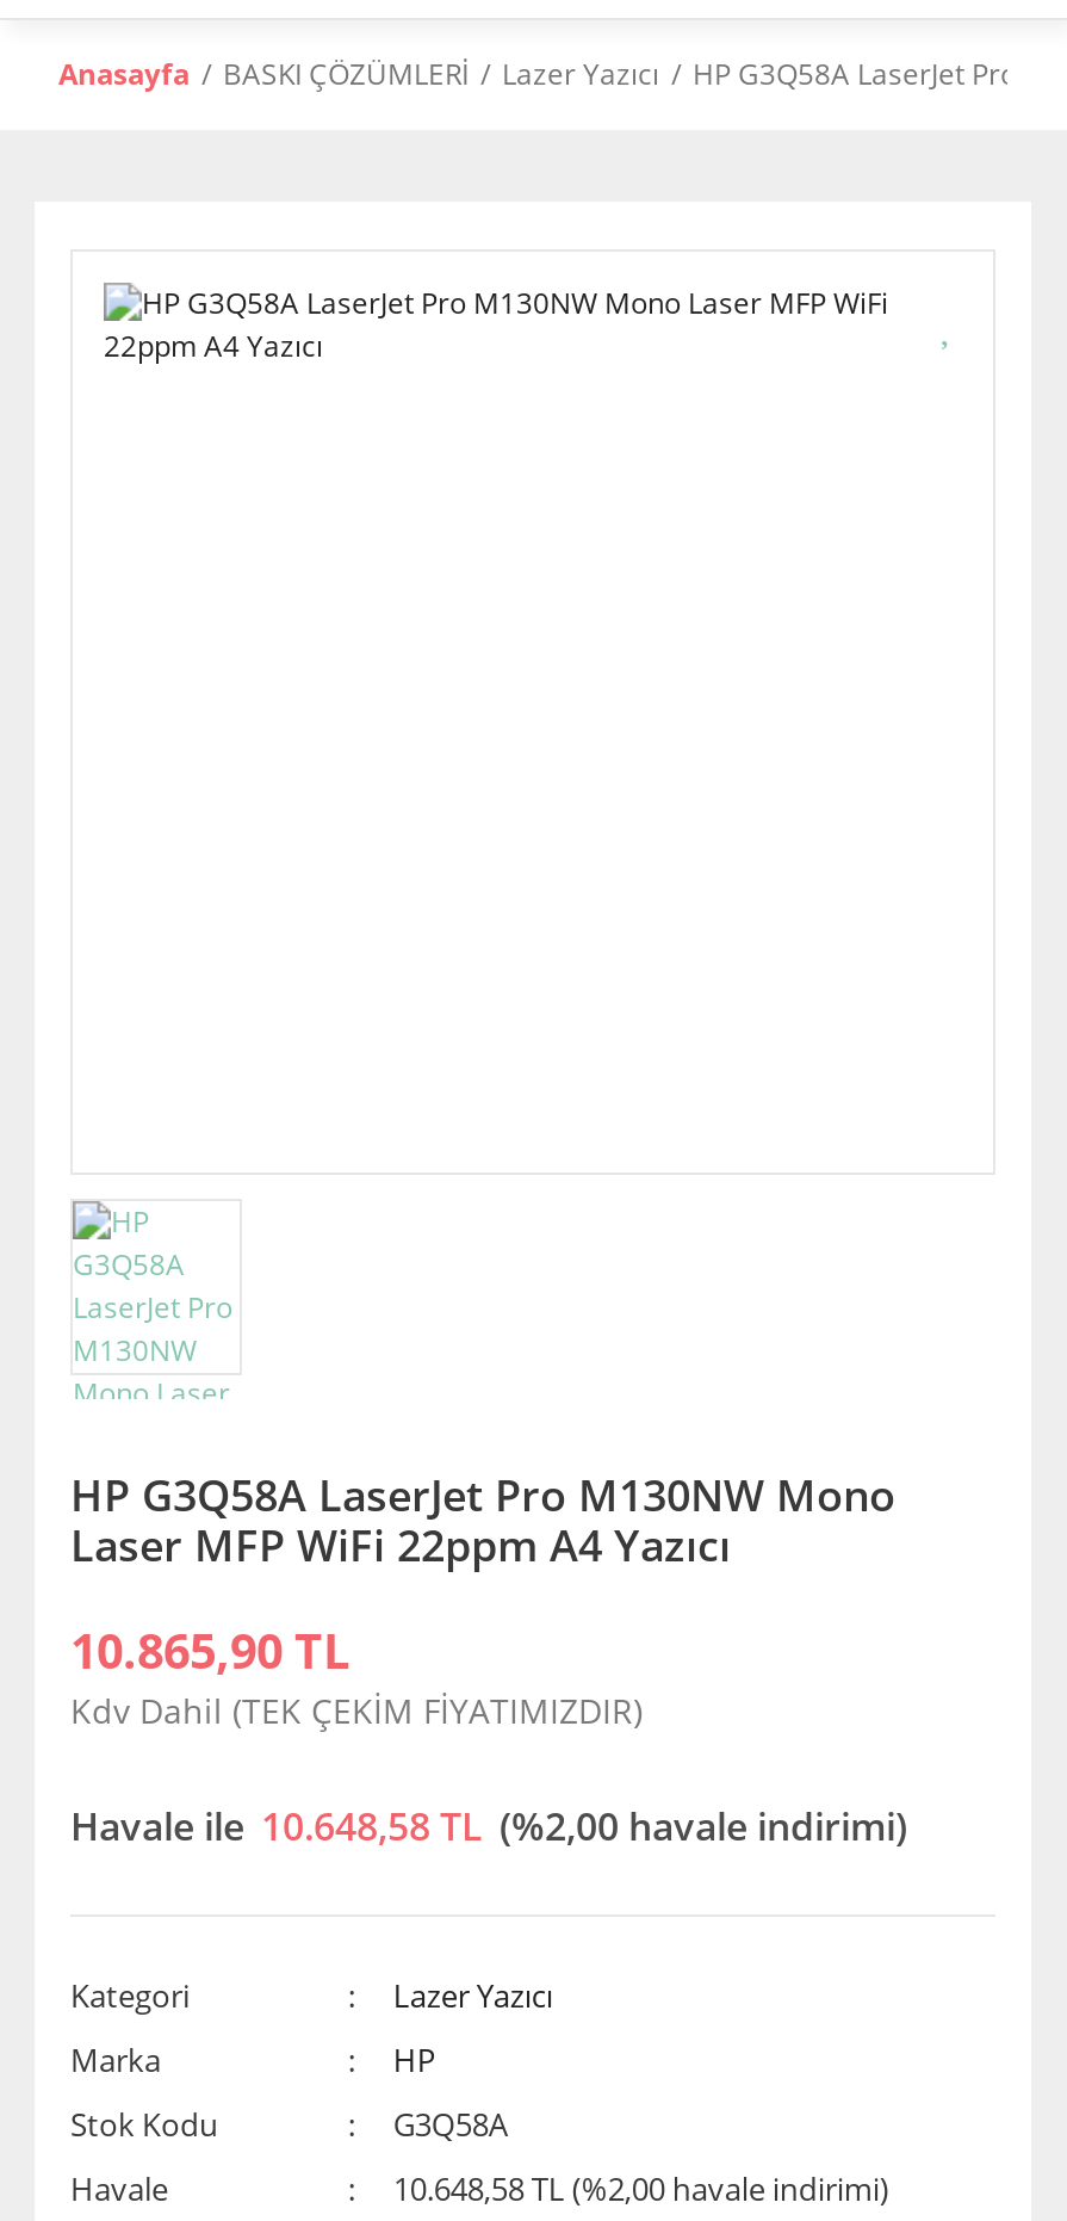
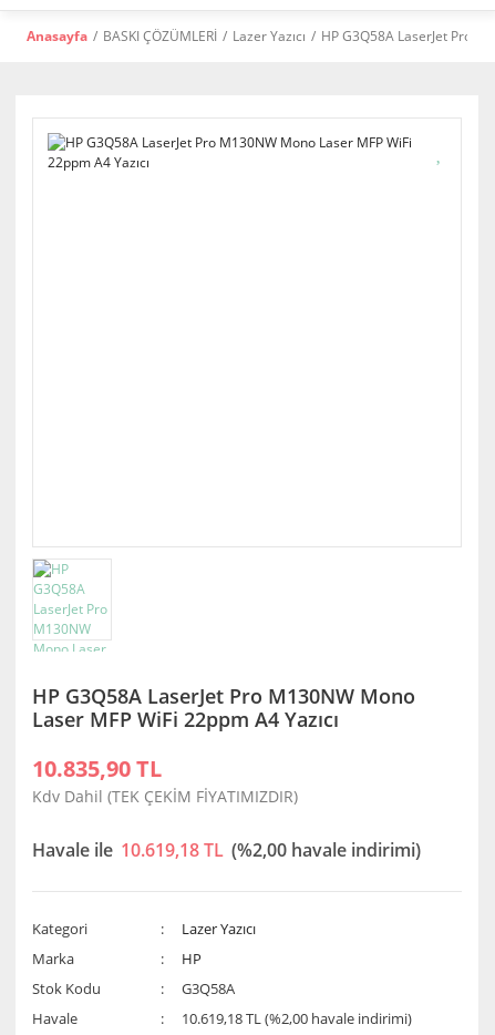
[70,1618,349,1682] 10.865,90 TL -> [32,753,162,783] 10.835,90 TL
[70,1799,907,1852] Havale ile 10.648,58 TL (%2,00 havale indirimi) -> [32,837,421,862] Havale ile 10.619,18 TL (%2,00 havale indirimi)
[393,2167,889,2210] 10.648,58 TL (%2,00 havale indirimi) -> [182,1008,412,1028] 10.619,18 TL (%2,00 havale indirimi)

